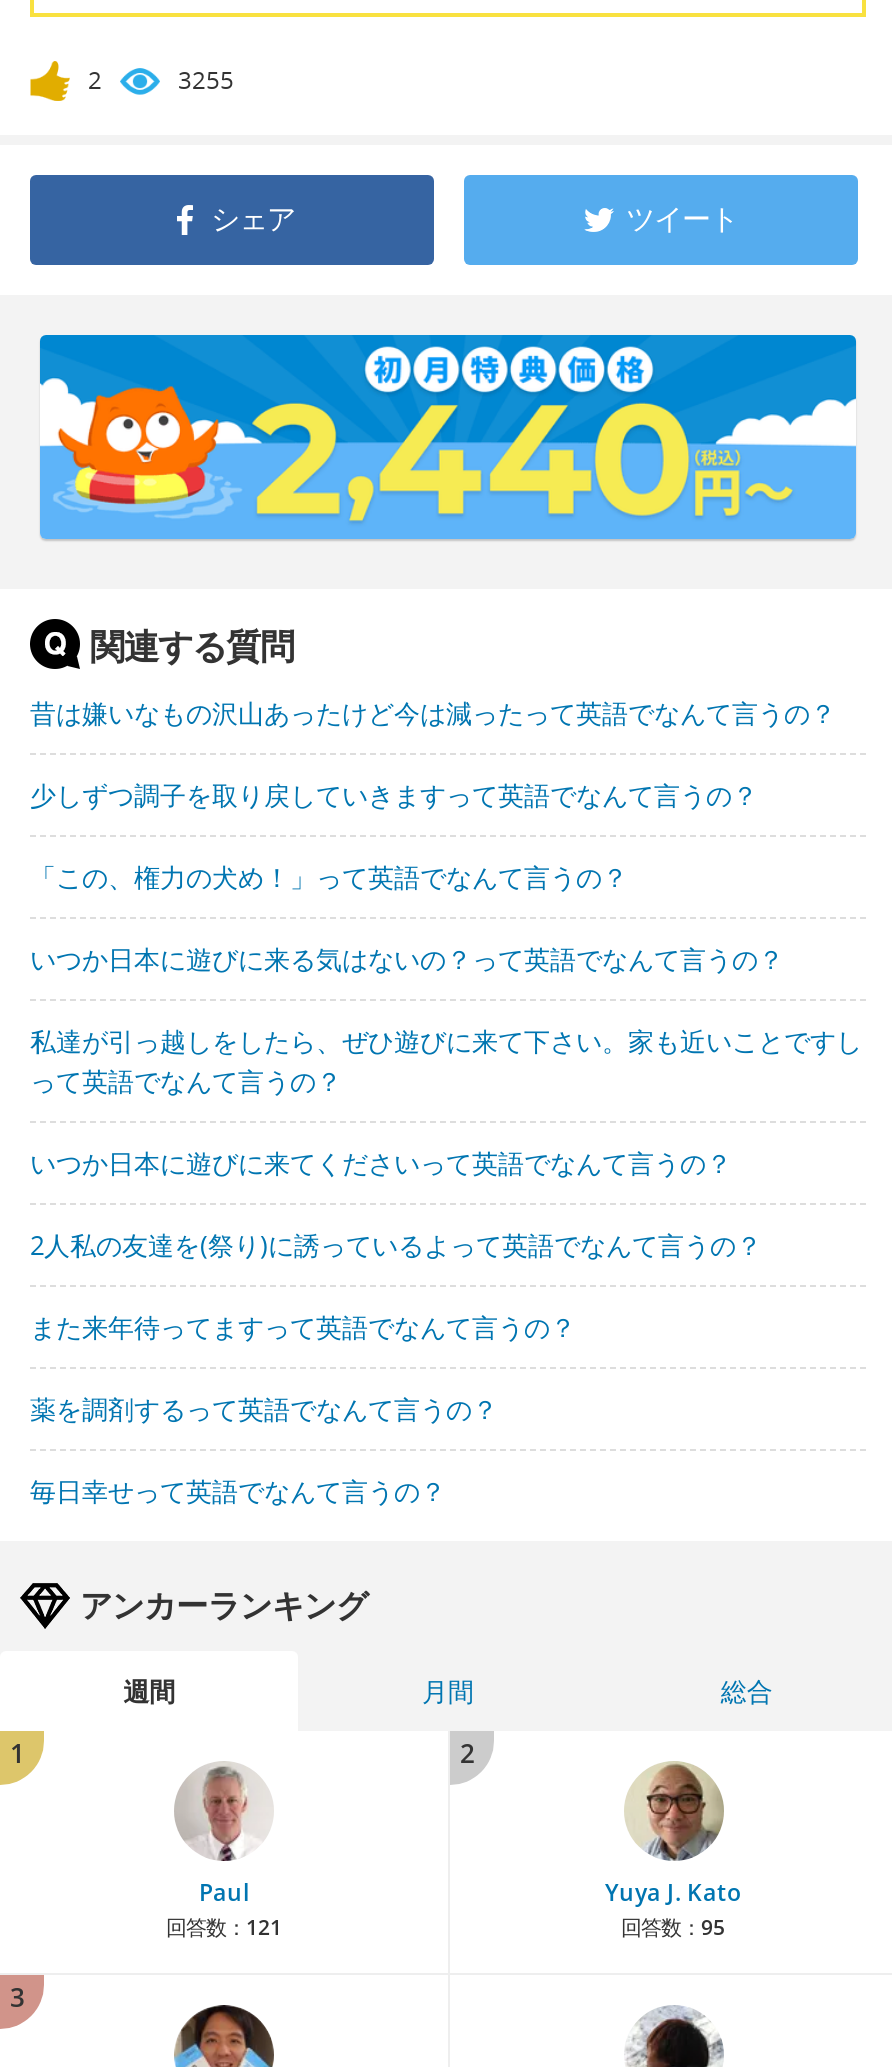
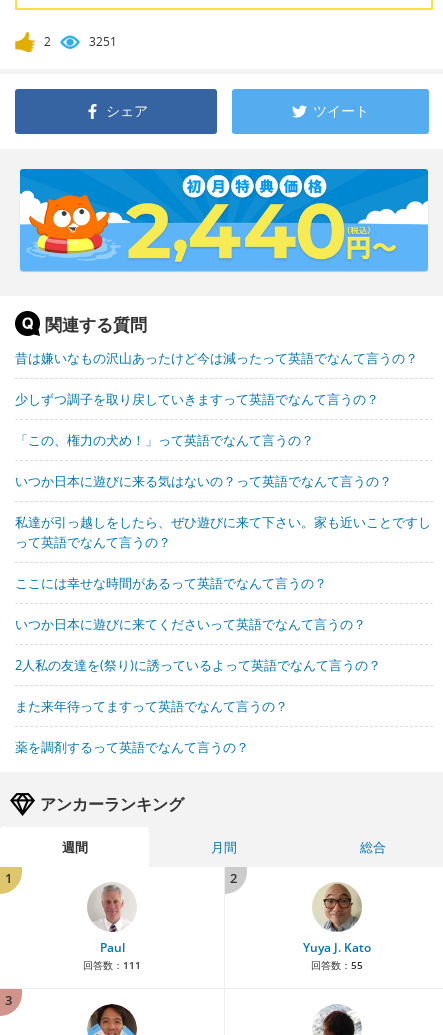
[178,63,234,97] 3255 -> [89,33,117,50] 3251
none -> [15,574,327,592] ここには幸せな時間があるって英語でなんて言うの？
moved [30,1145,762,1427] -> [15,615,381,756]: いつか日本に遊びに来てくださいって英語でなんて言うの？ | 2人私の友達を(祭り)に誘っているよって英語でなんて言うの？ | また来年待ってますって英語でなんて言うの？ | 薬を調剤するって英語でなんて言うの？
[30,1473,446,1509] 毎日幸せって英語でなんて言うの？ -> none
[166,1913,282,1941] 回答数：121 -> [83,958,141,972] 回答数：111
[621,1913,725,1941] 回答数：95 -> [310,958,362,972] 回答数：55

